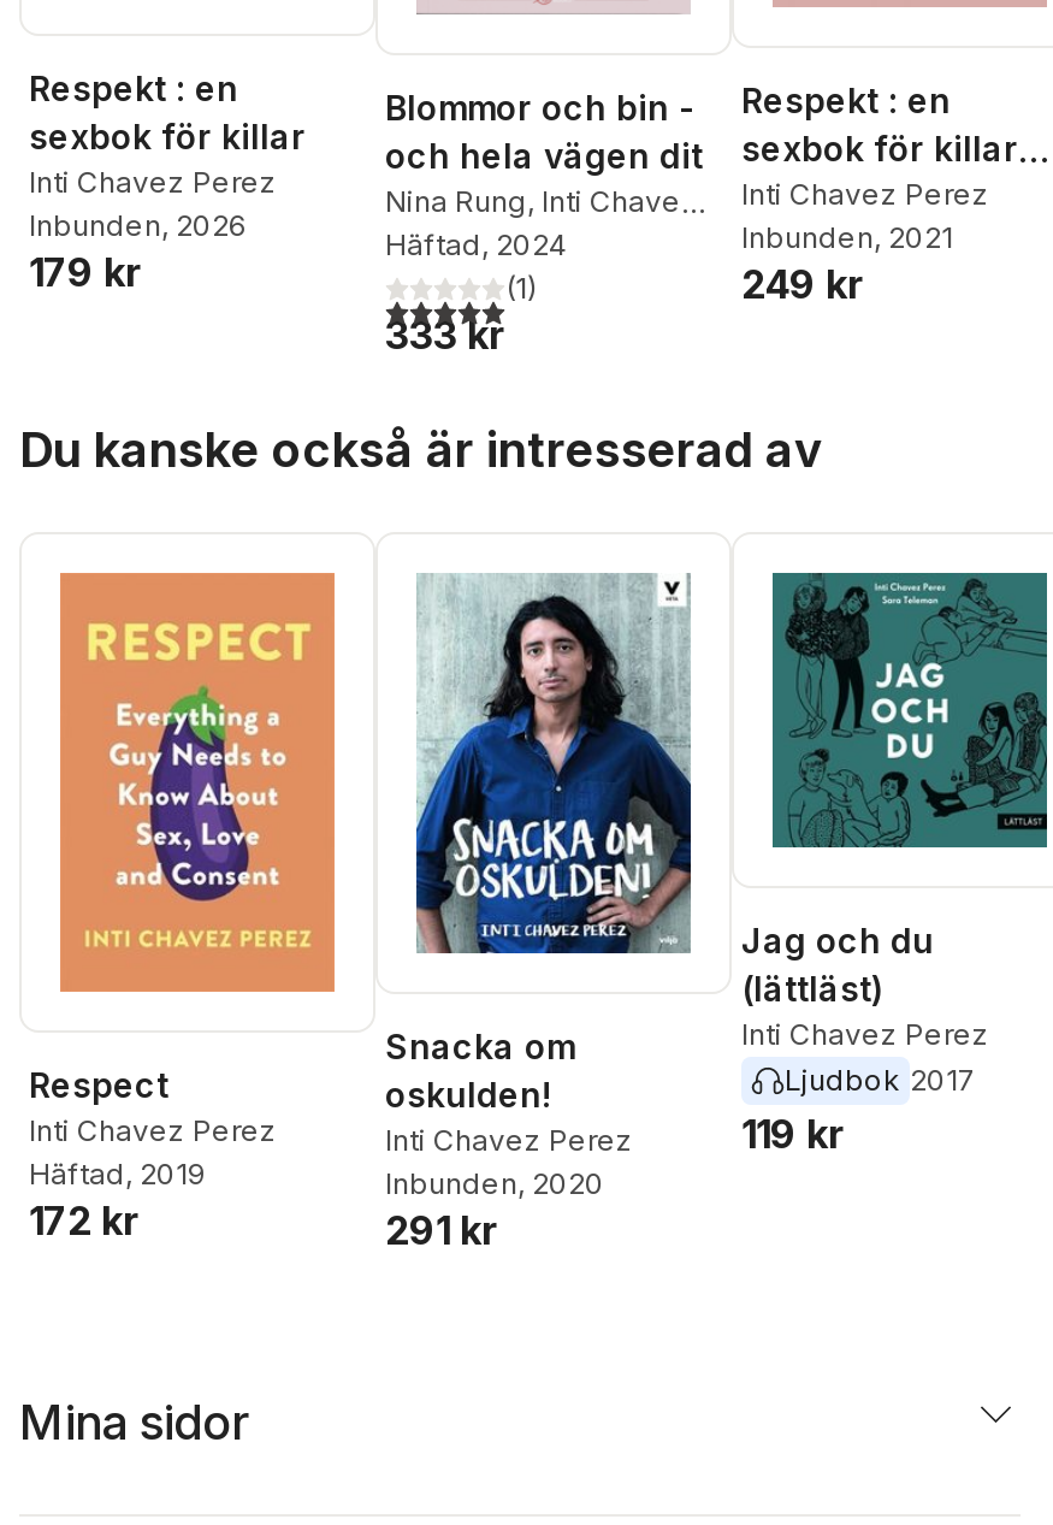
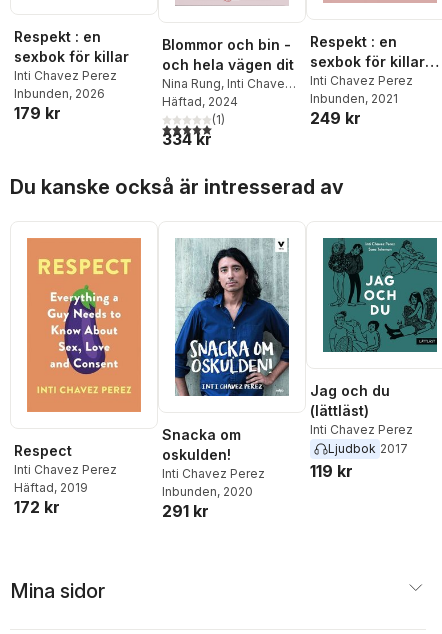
[385,311,505,359] 333 kr -> [162,129,212,149] 334 kr

